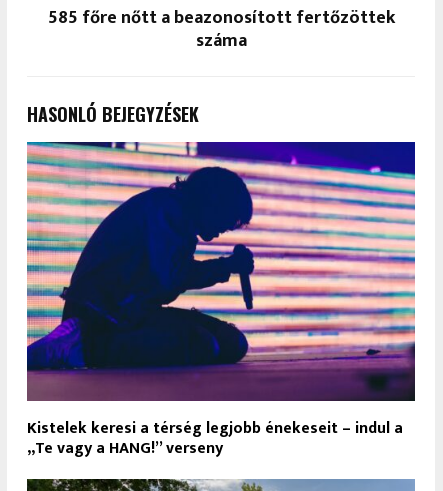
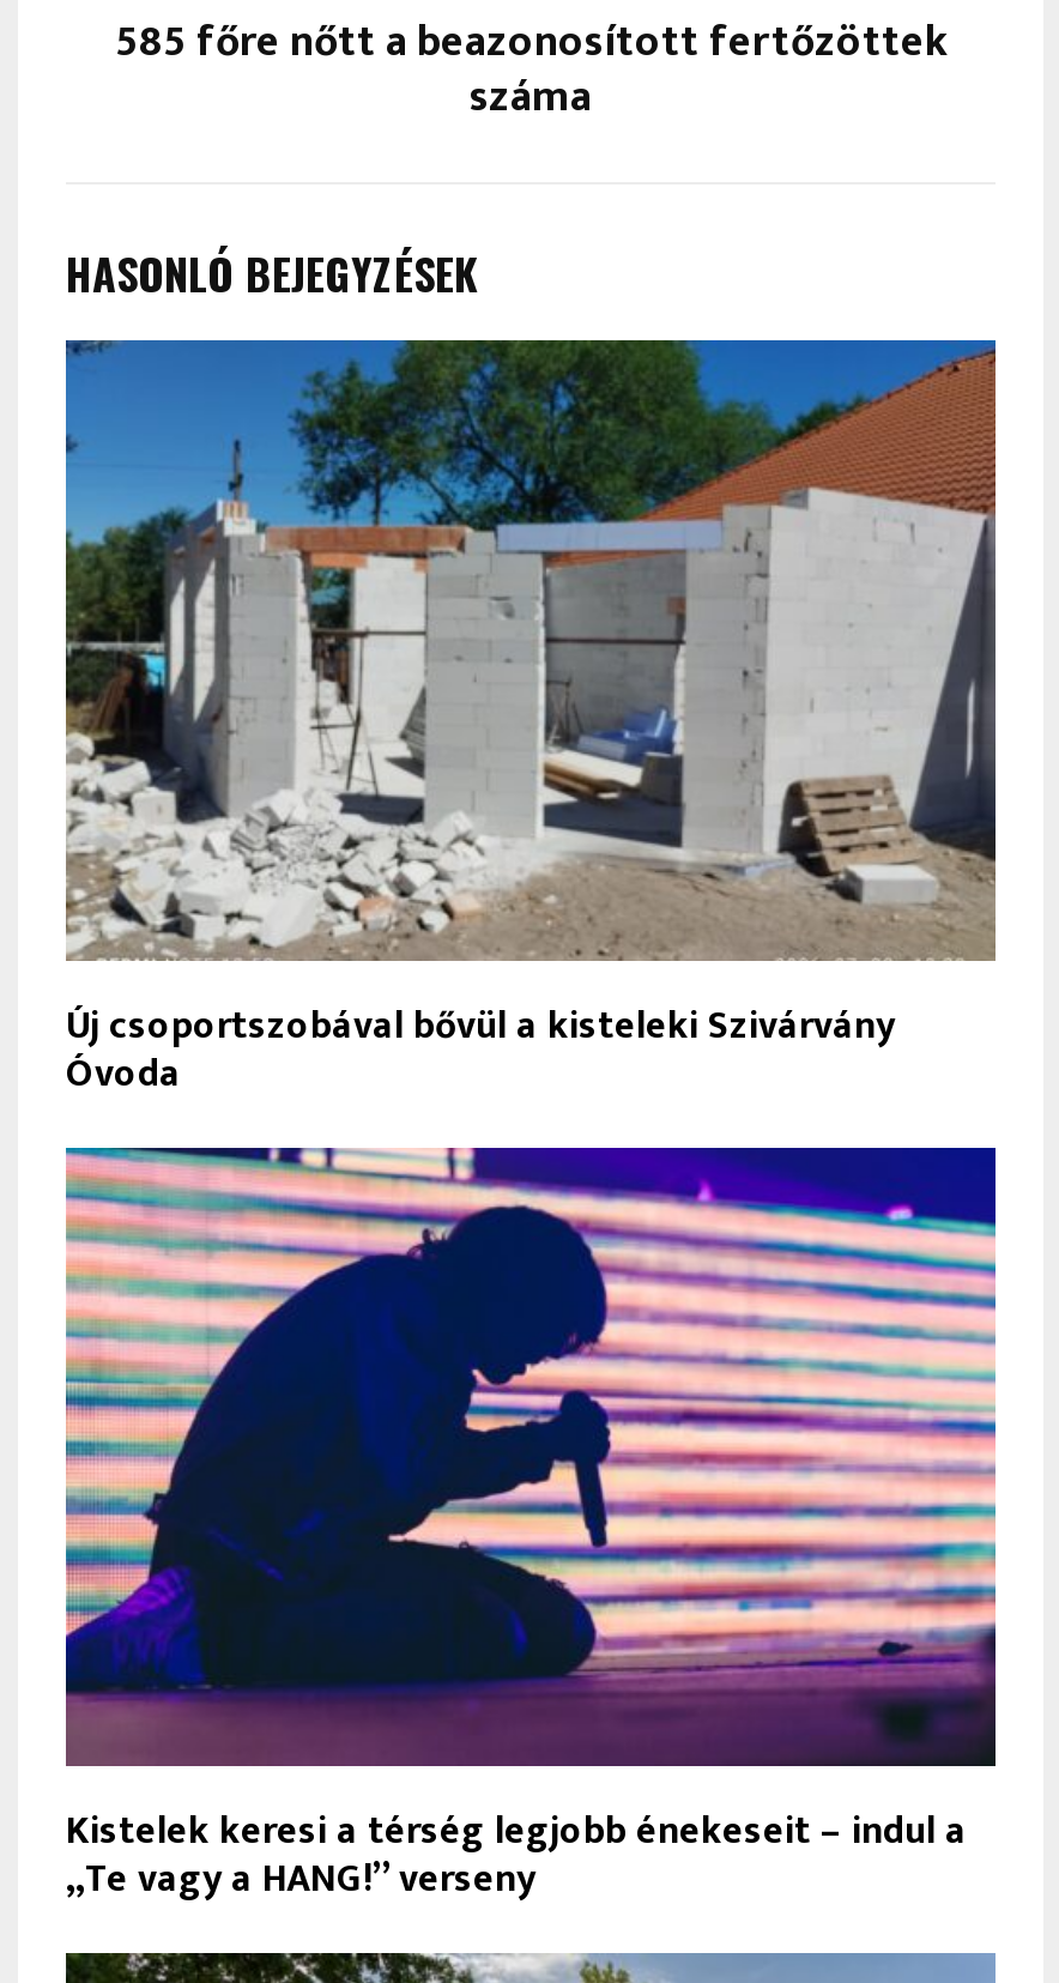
none -> [63,338,998,1107] [image] | Új csoportszobával bővül a kisteleki Szivárvány | Óvoda

